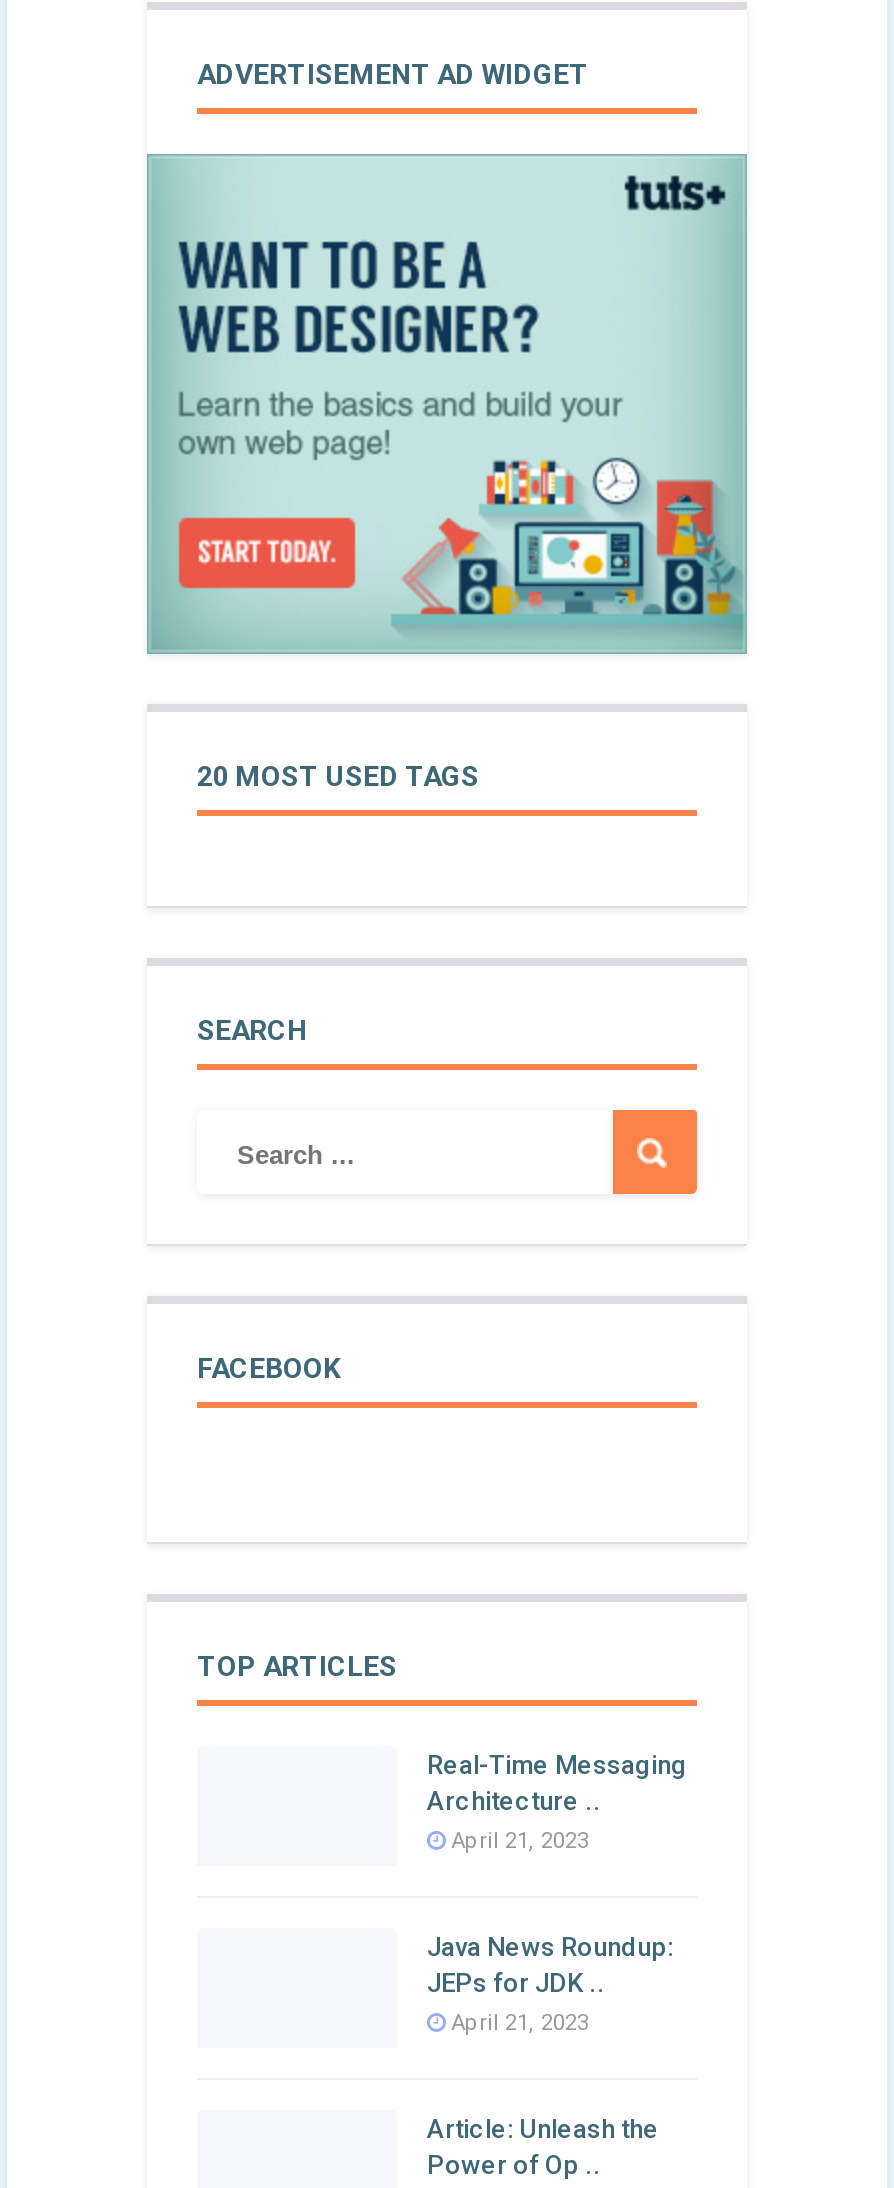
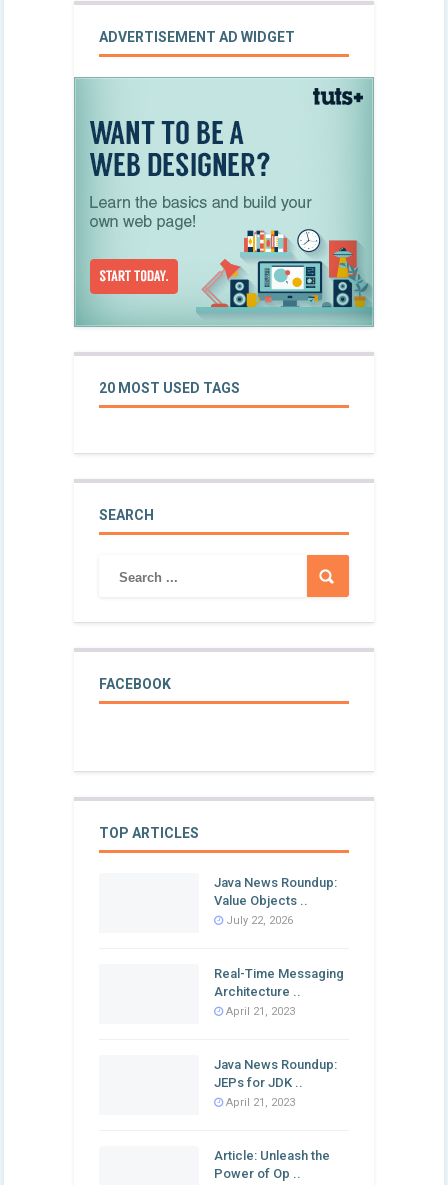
none -> [214,875,337,927] Java News Roundup: | Value Objects .. | July 22, 2026

